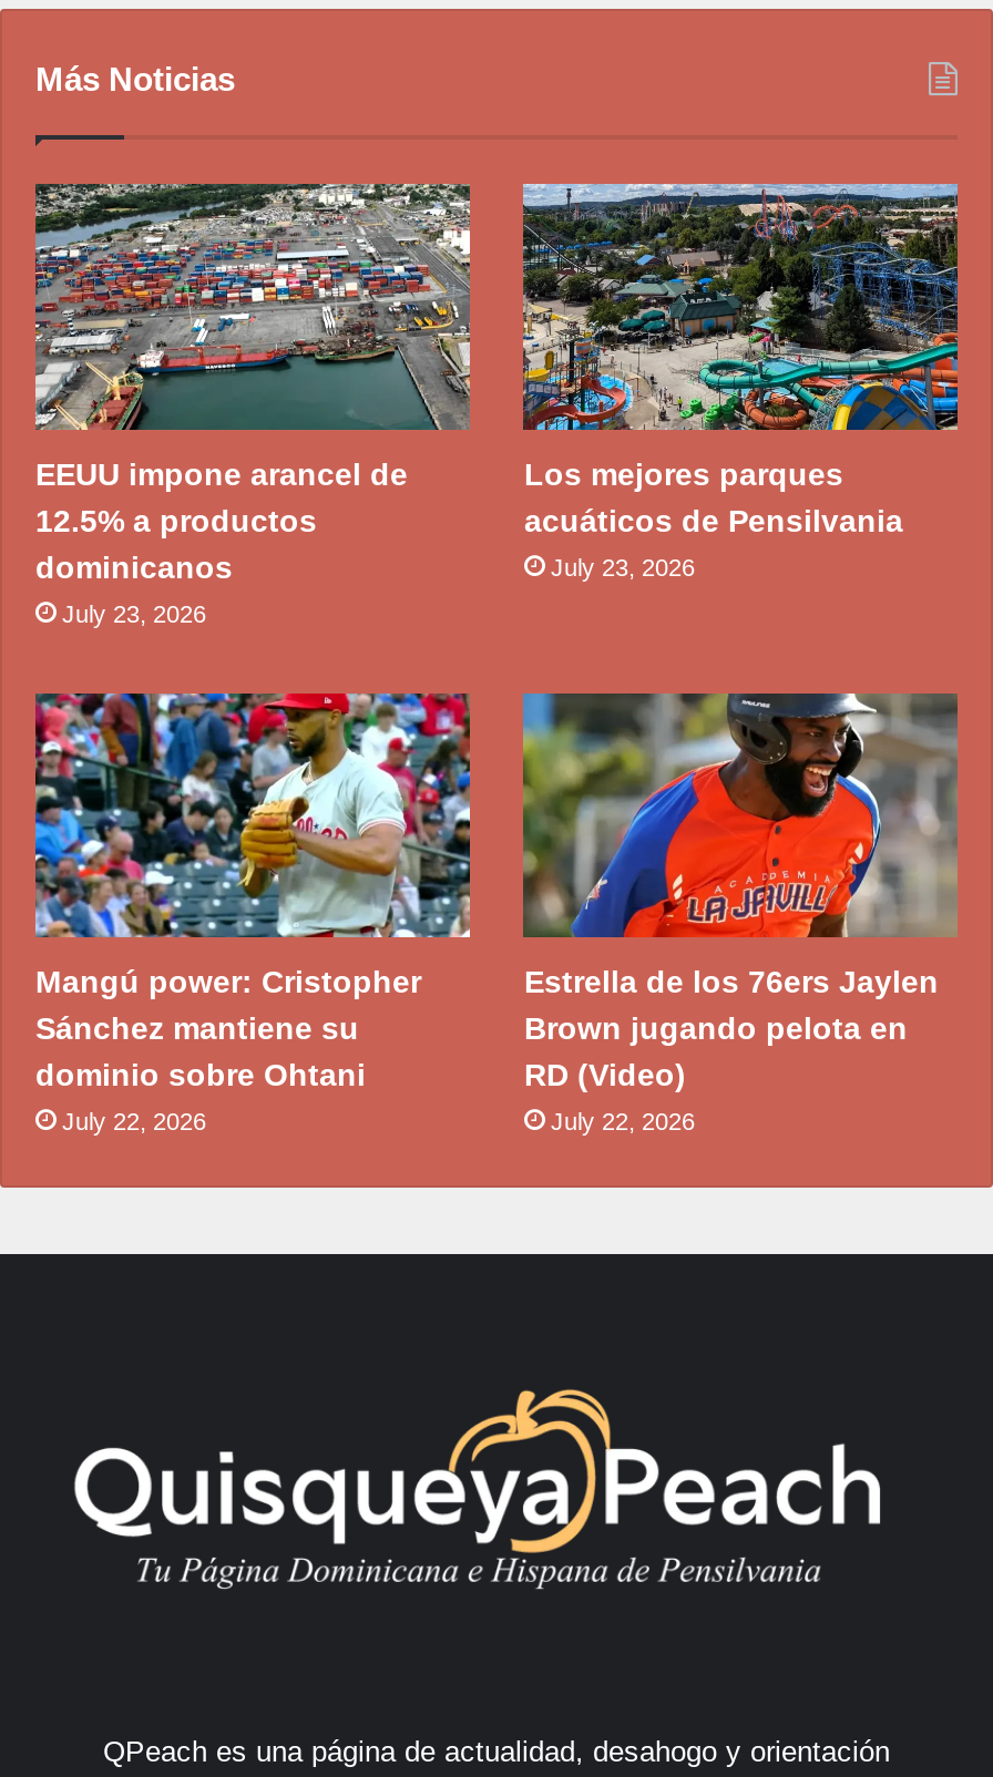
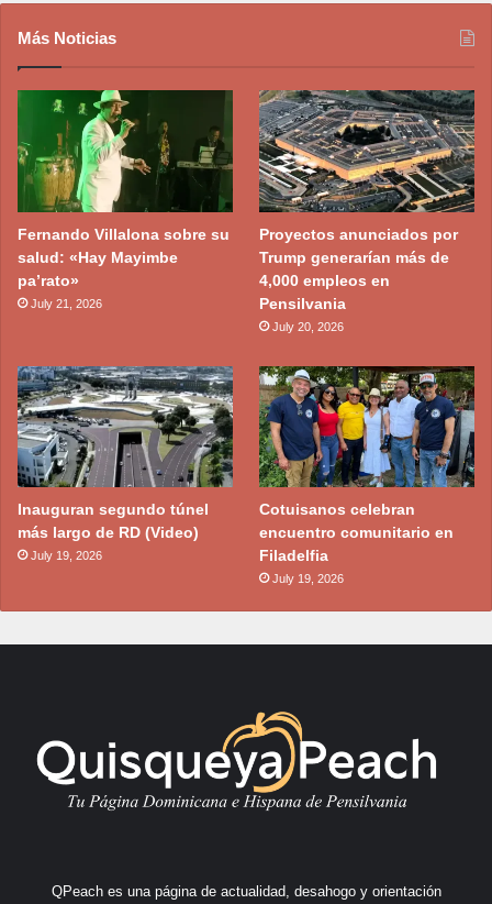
[33,182,472,626] [image] | EEUU impone arancel de | 12.5% a productos | dominicanos | July 23, 2026 -> [16,89,234,310] [image] | Fernando Villalona sobre su | salud: «Hay Mayimbe | pa’rato» | July 21, 2026
[521,182,960,579] [image] | Los mejores parques | acuáticos de Pensilvania | July 23, 2026 -> [259,89,476,333] [image] | Proyectos anunciados por | Trump generarían más de | 4,000 empleos en | Pensilvania | July 20, 2026
[33,691,472,1134] [image] | Mangú power: Cristopher | Sánchez mantiene su | dominio sobre Ohtani | July 22, 2026 -> [16,365,234,562] [image] | Inauguran segundo túnel | más largo de RD (Video) | July 19, 2026
[521,691,958,1134] [image] | Estrella de los 76ers Jaylen | Brown jugando pelota en | RD (Video) | July 22, 2026 -> [258,365,476,585] [image] | Cotuisanos celebran | encuentro comunitario en | Filadelfia | July 19, 2026

